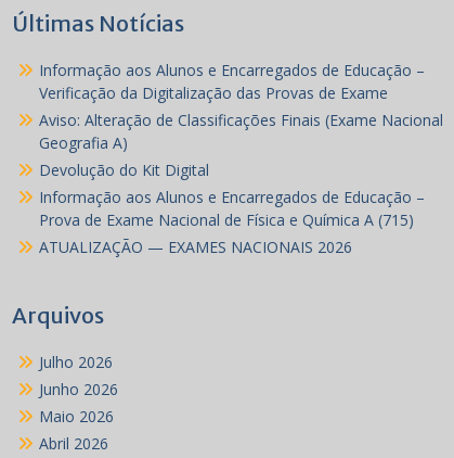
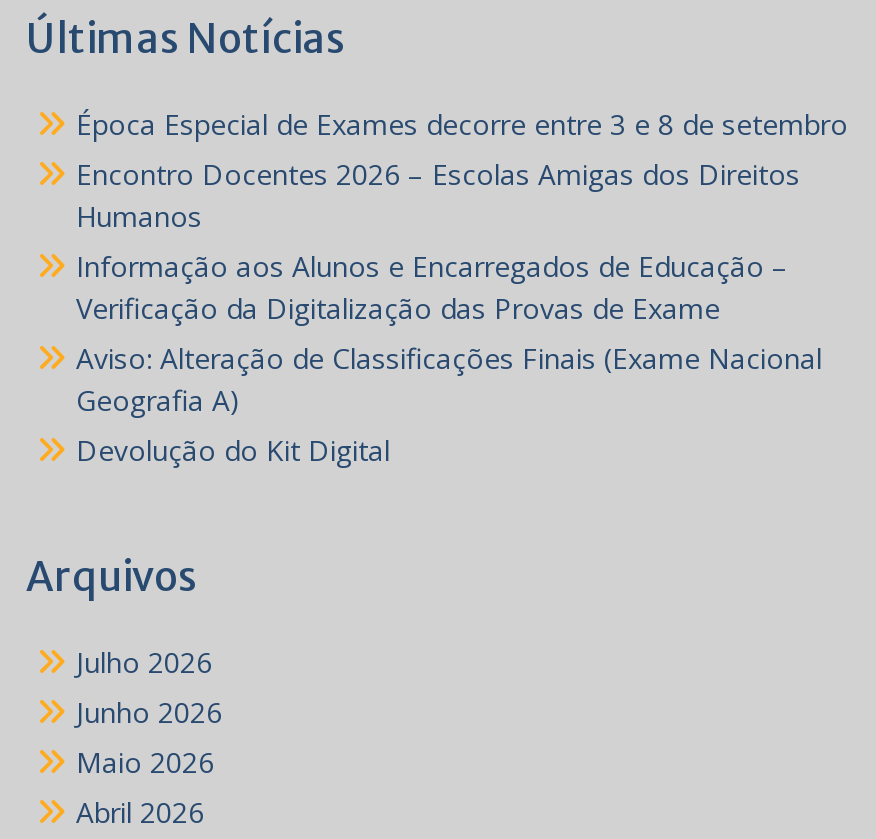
none -> [76,105,848,235] Época Especial de Exames decorre entre 3 e 8 de setembro | Encontro Docentes 2026 – Escolas Amigas dos Direitos | Humanos
moved [39,60,443,180] -> [76,247,822,469]: Informação aos Alunos e Encarregados de Educação – | Verificação da Digitalização das Provas de Exame | Aviso: Alteração de Classificações Finais (Exame Nacional | Geografia A) | Devolução do Kit Digital
[39,187,425,257] Informação aos Alunos e Encarregados de Educação – | Prova de Exame Nacional de Física e Química A (715) | ATUALIZAÇÃO — EXAMES NACIONAIS 2026 -> none

